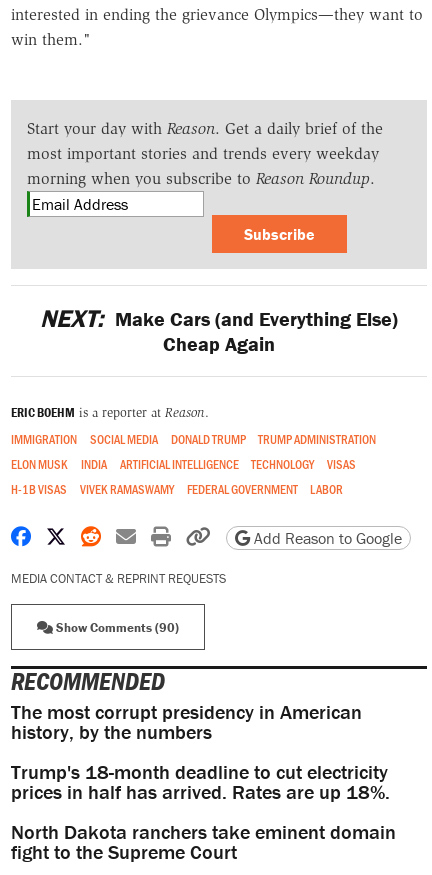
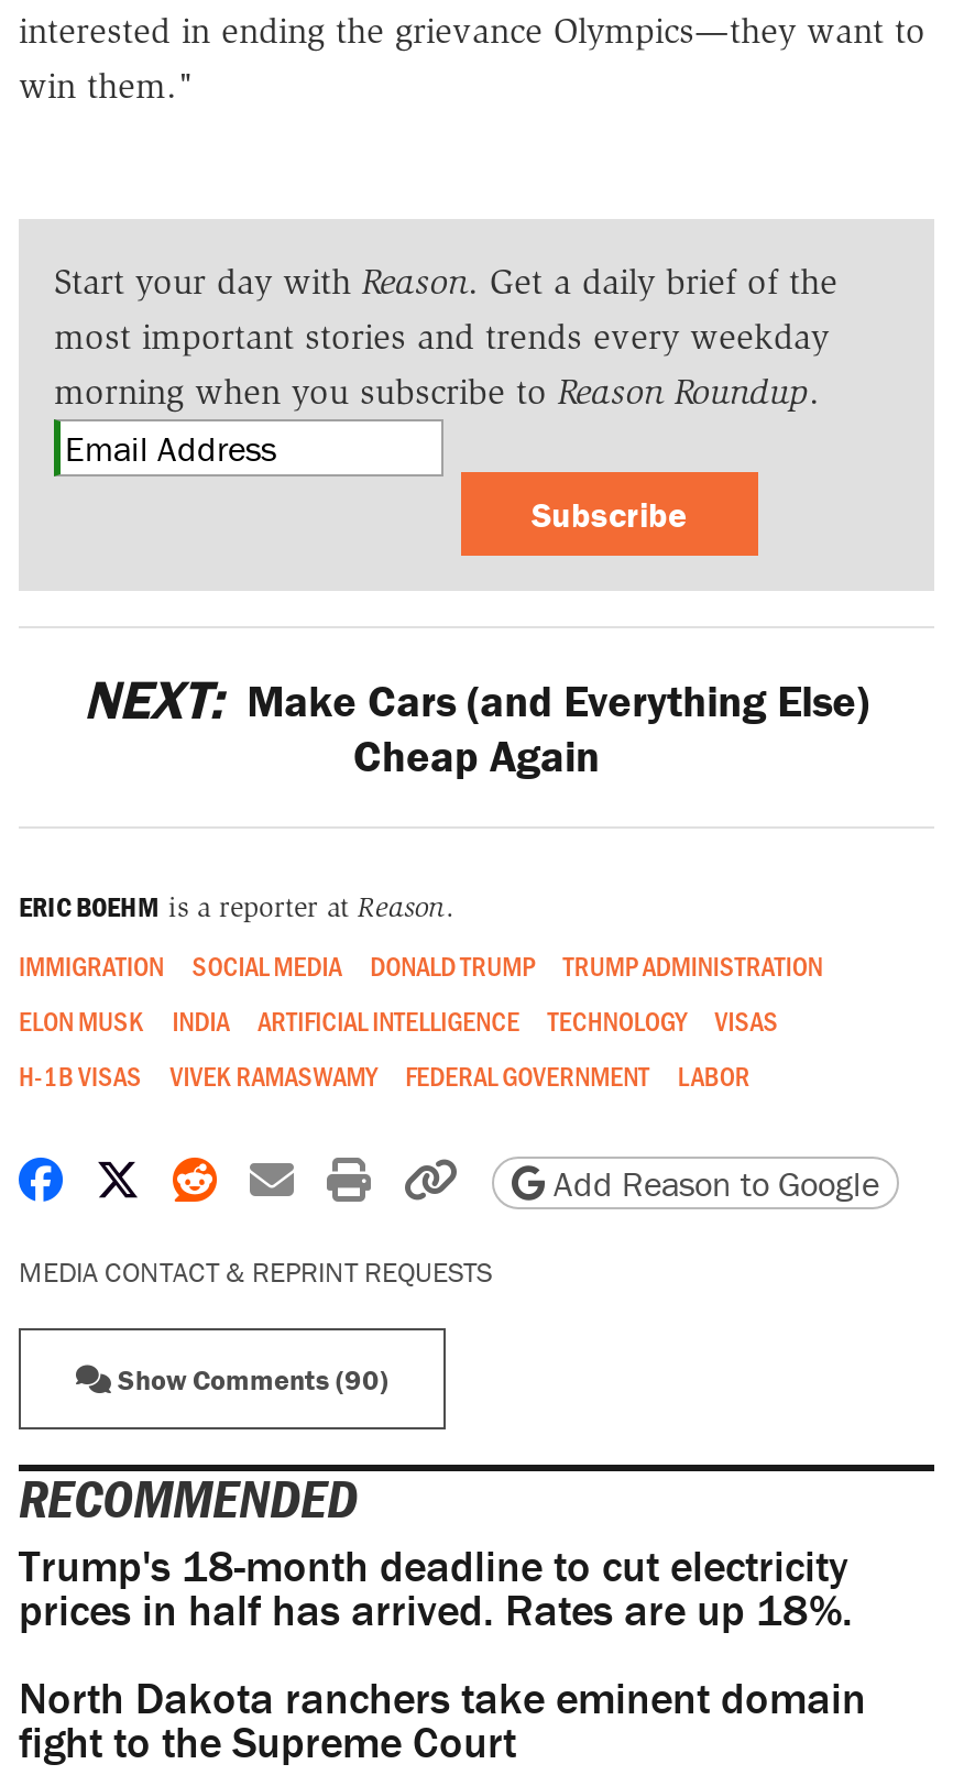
[11,699,362,744] The most corrupt presidency in American | history, by the numbers -> none

